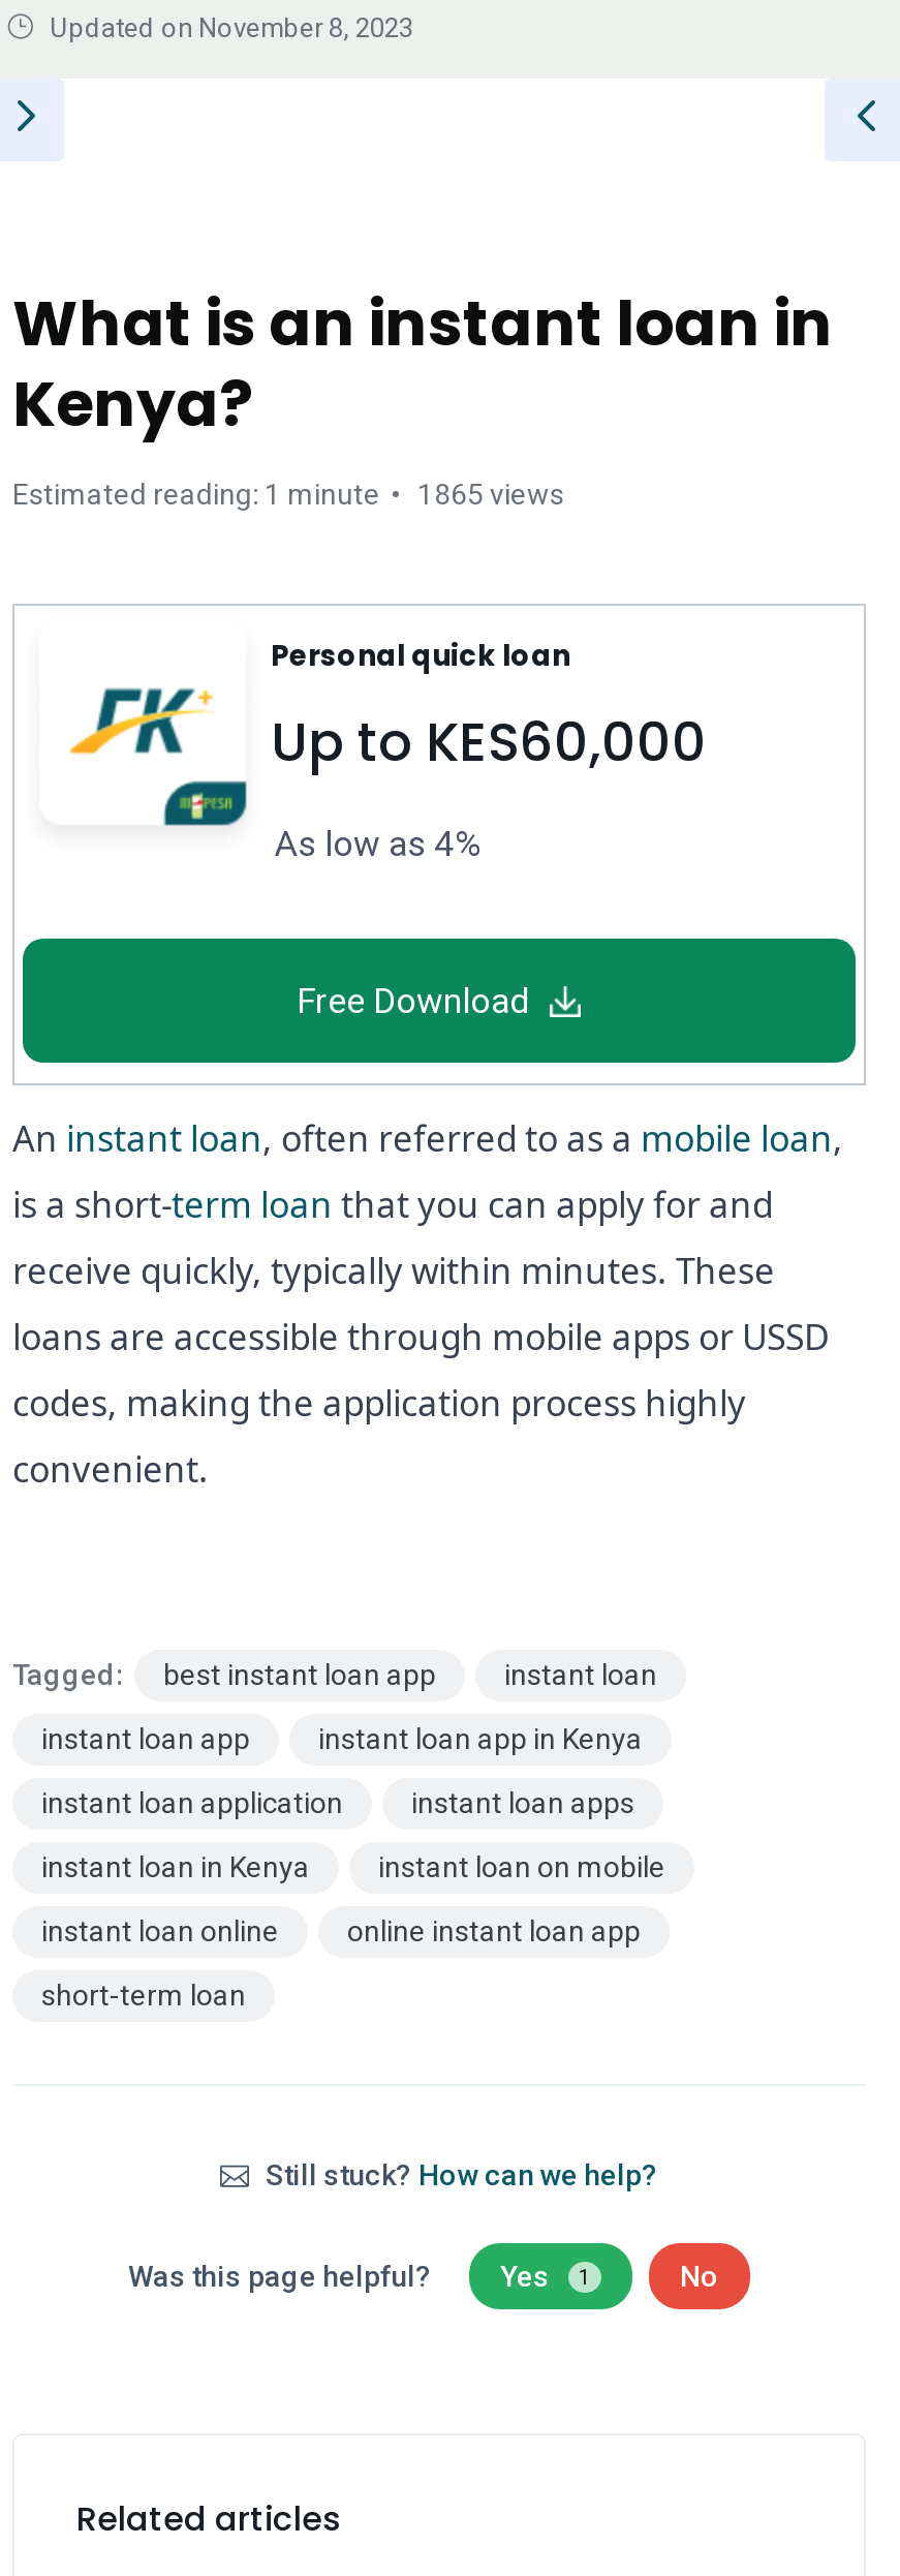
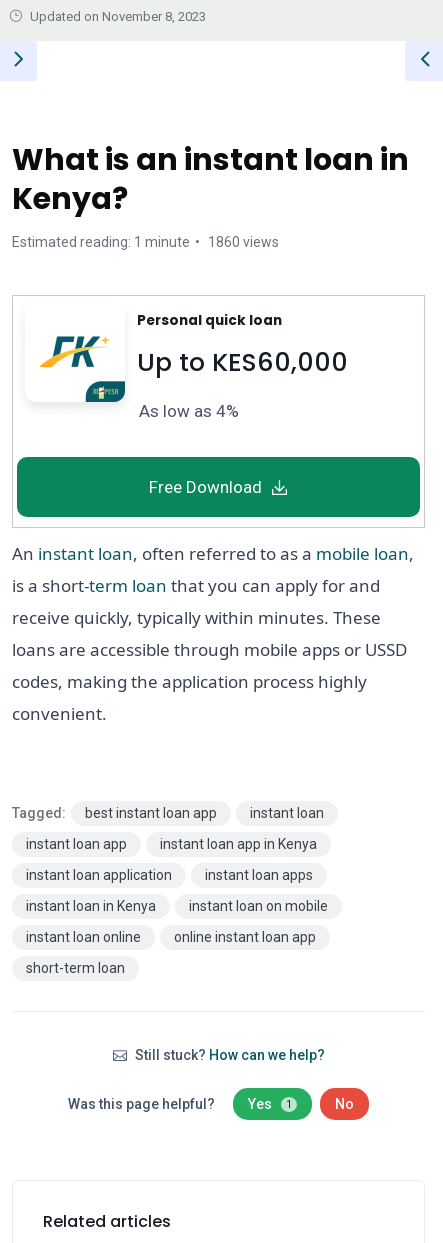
[12,478,564,511] Estimated reading: 1 minute 1865 views -> [12,234,279,250] Estimated reading: 1 minute 1860 views

